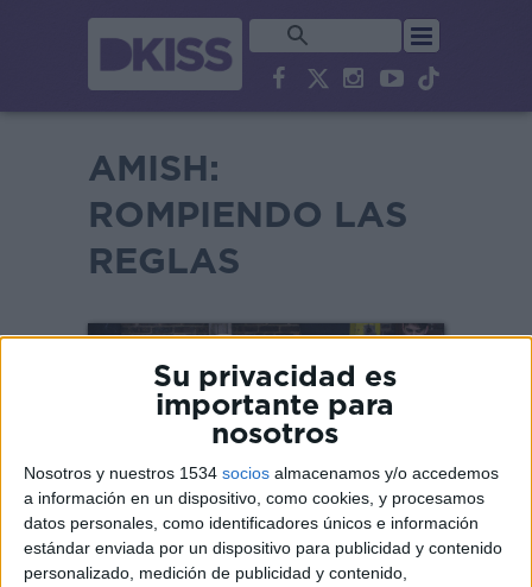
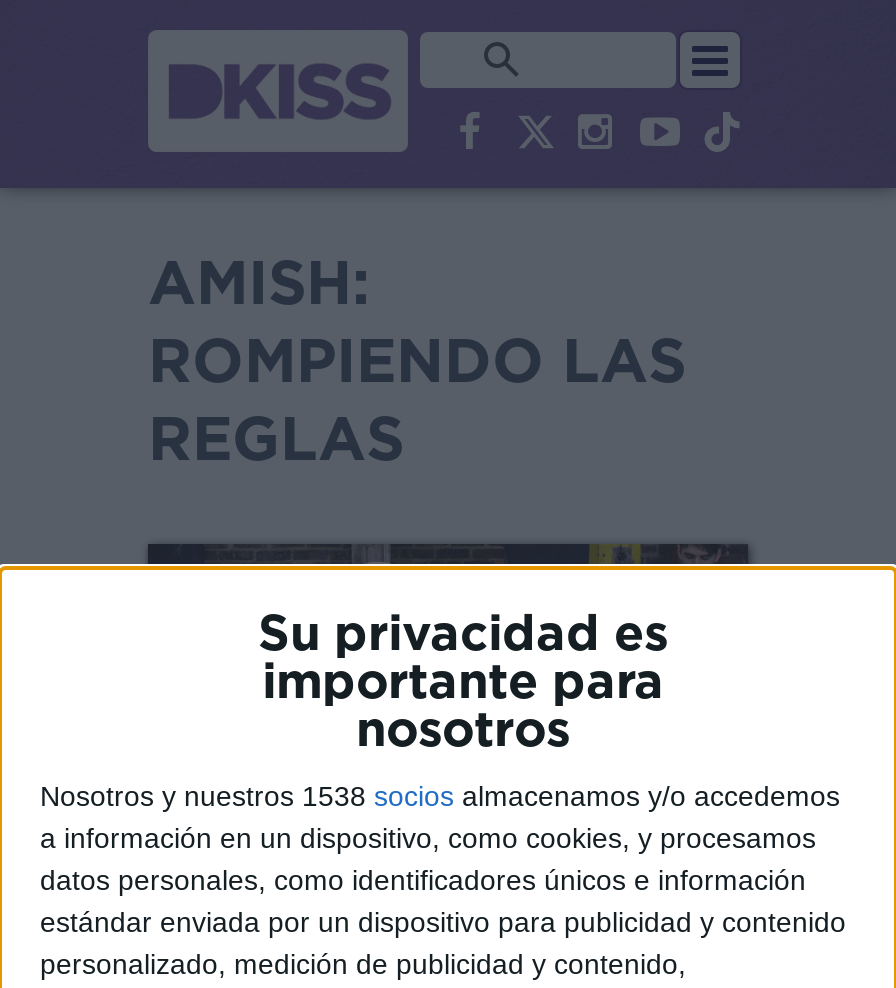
[24,464,499,483] Nosotros y nuestros 1534 socios almacenamos y/o accedemos -> [40,781,840,813] Nosotros y nuestros 1538 socios almacenamos y/o accedemos

